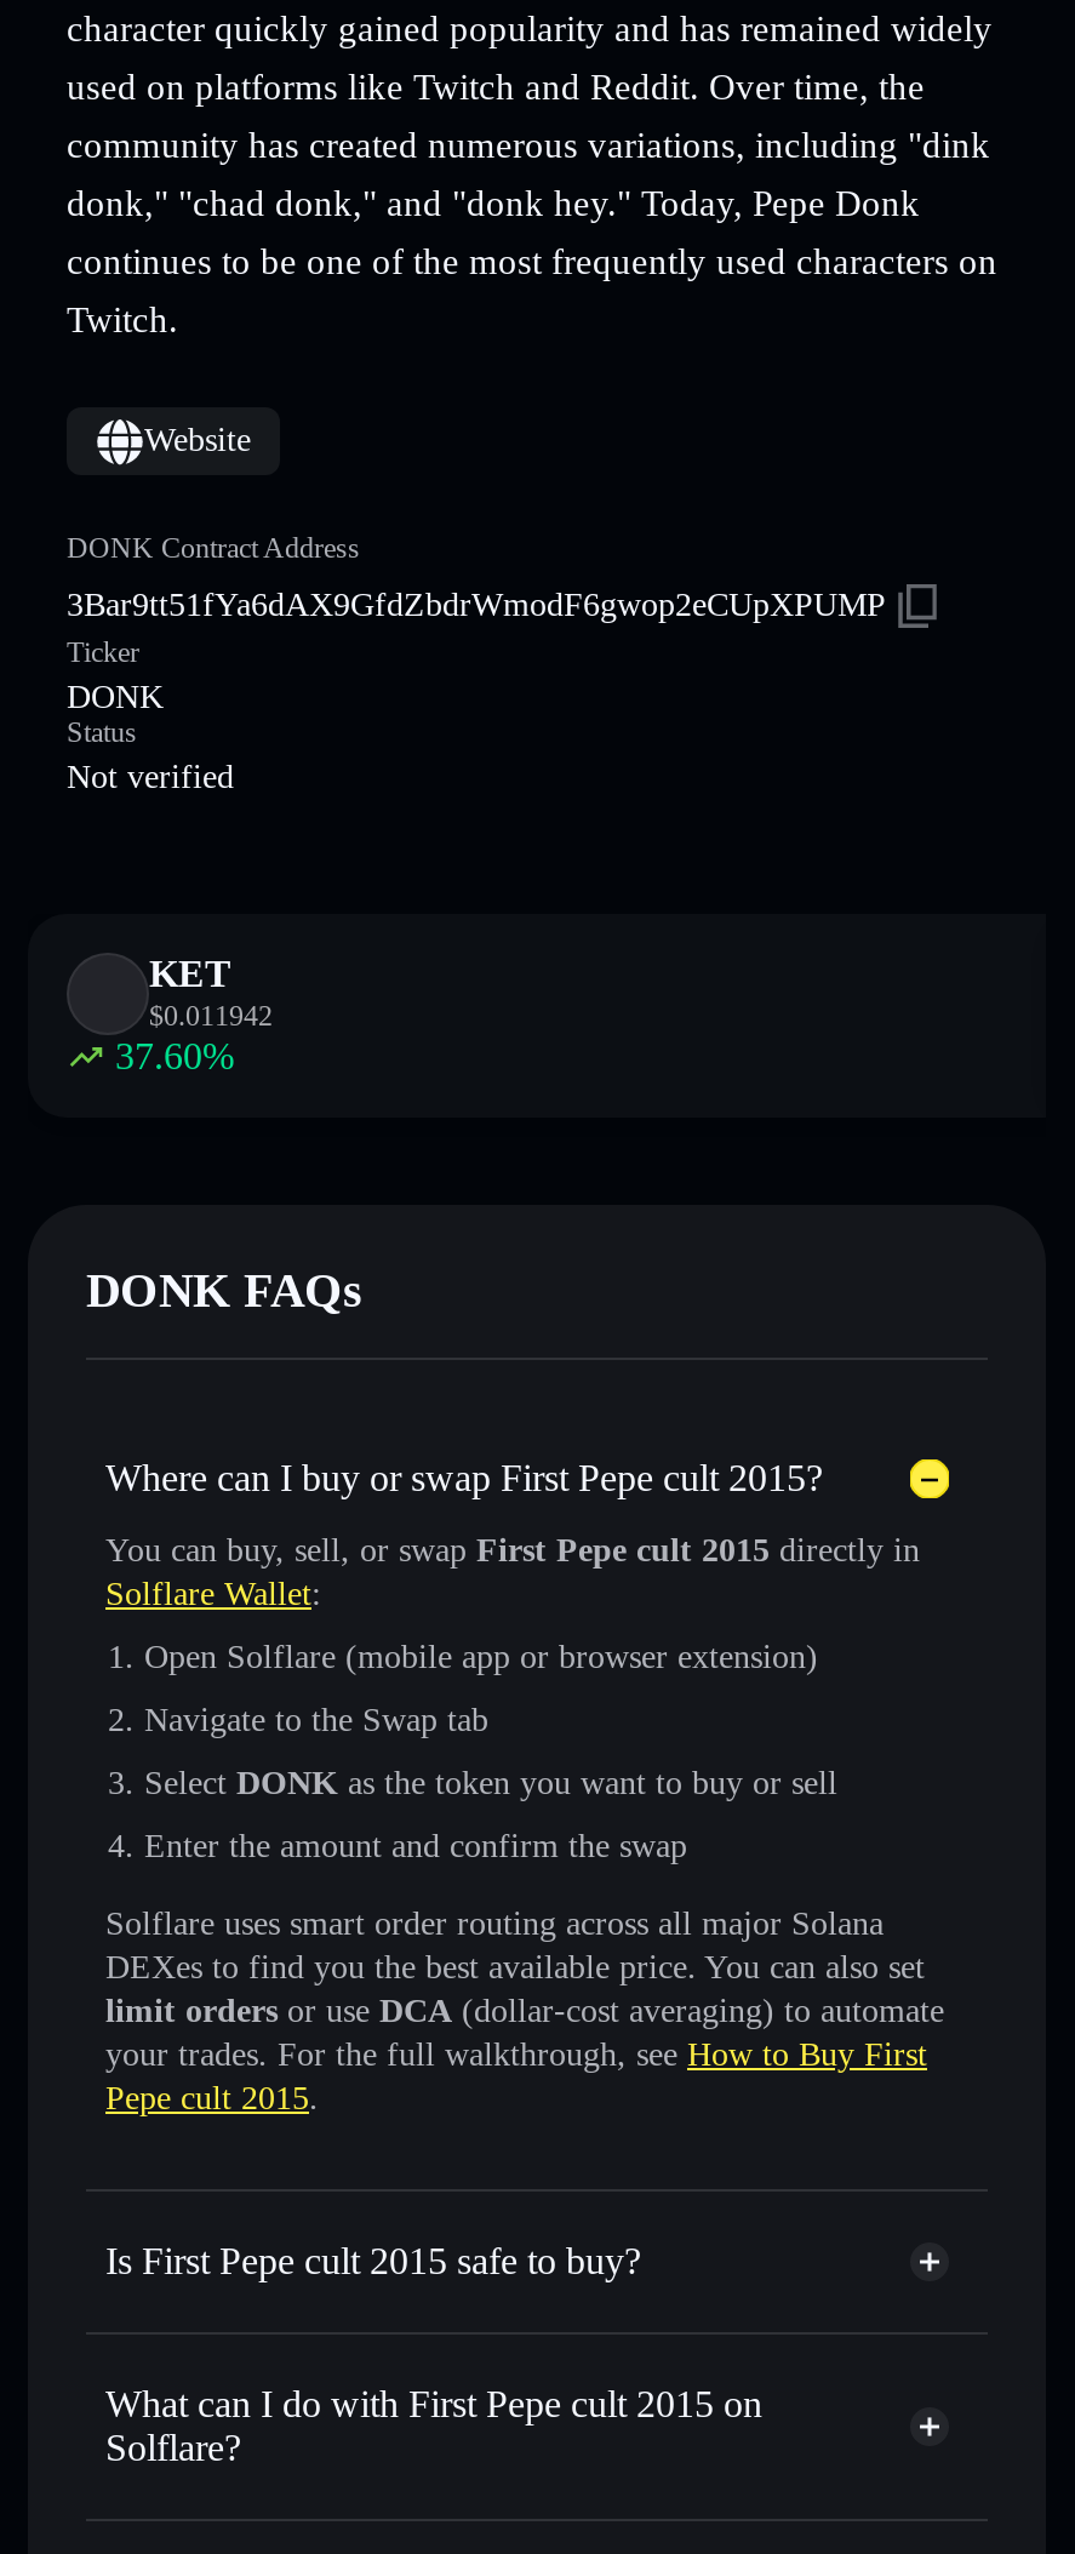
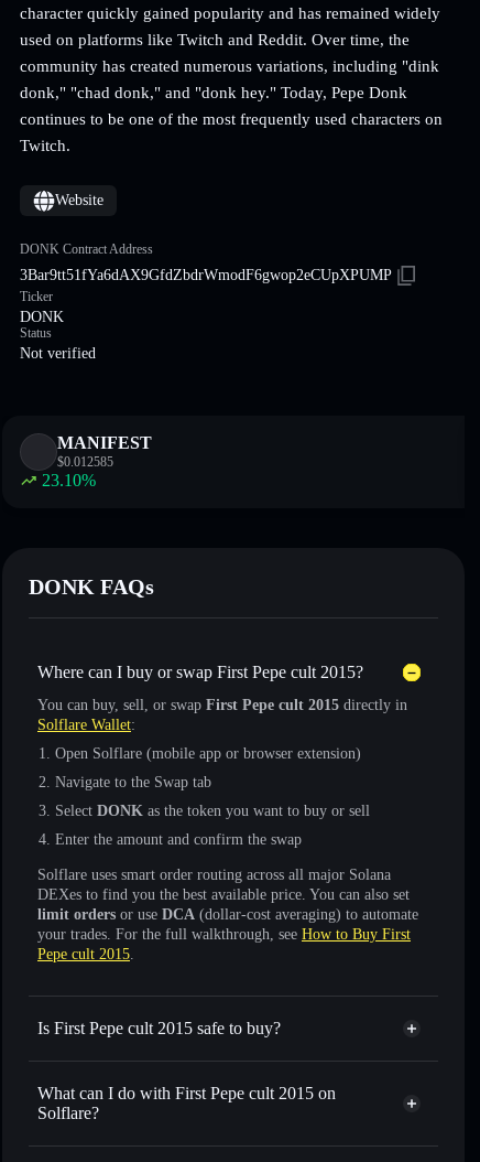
[115,953,273,1076] KET | $0.011942 | 37.60% -> [42,433,152,489] MANIFEST | $0.012585 | 23.10%

